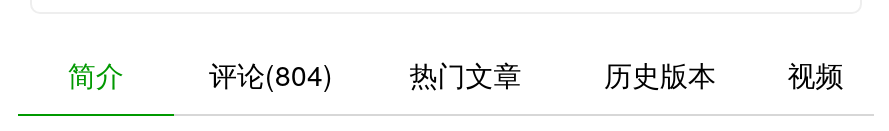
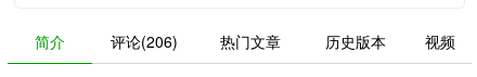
[209,54,521,94] 评论(804) 热门文章 -> [111,30,280,52] 评论(206) 热门文章

